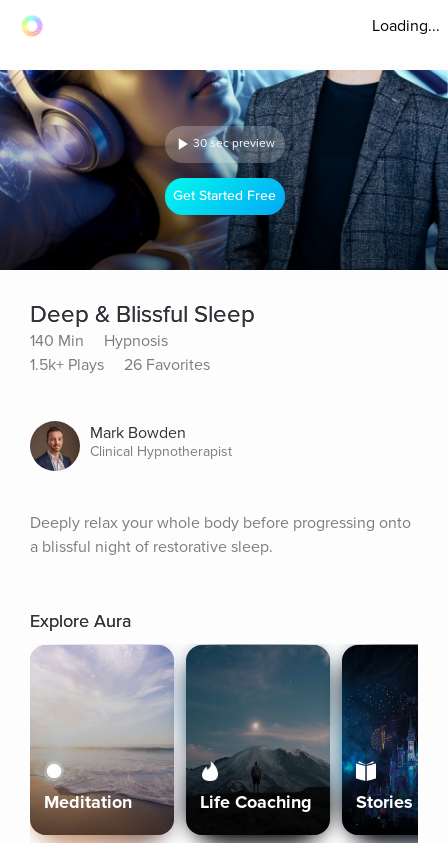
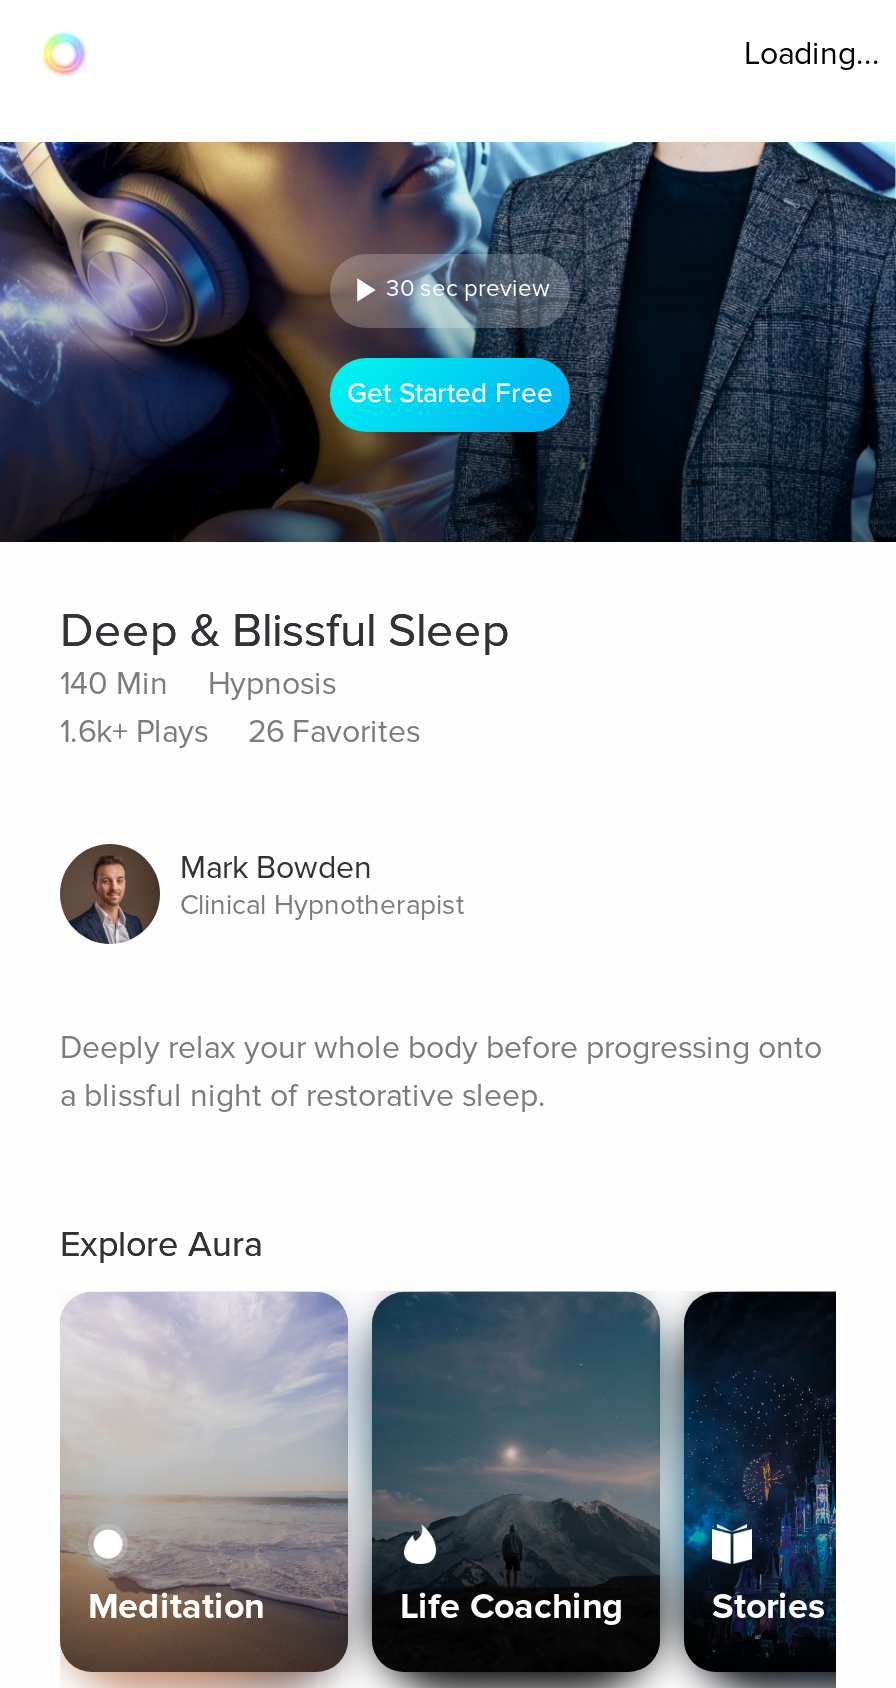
[30,355,210,375] 1.5k+ Plays 26 Favorites -> [60,712,420,752] 1.6k+ Plays 26 Favorites

